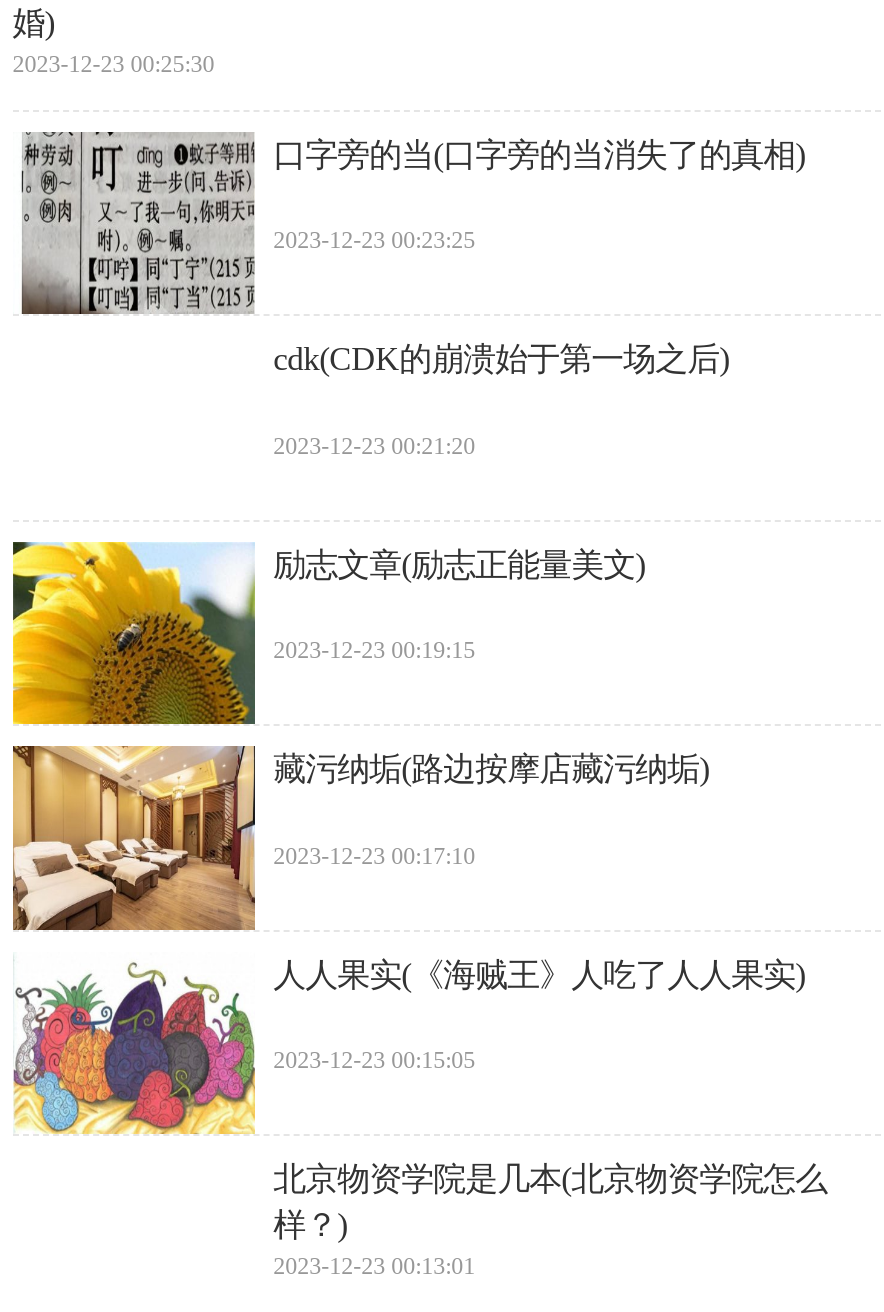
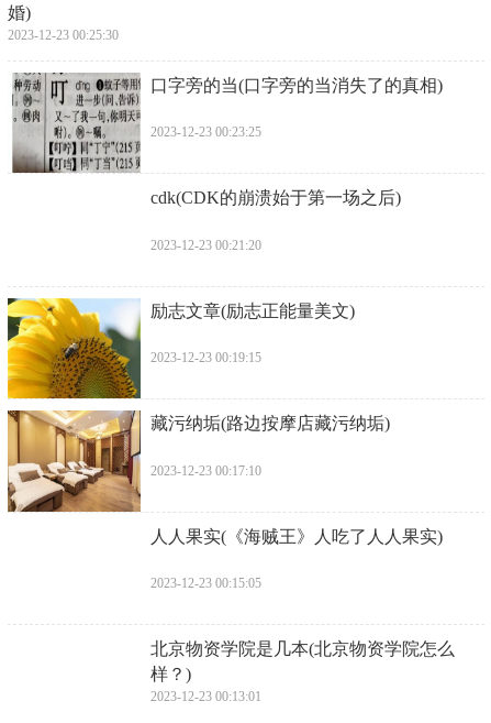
[11,960,257,1136] [image] -> none

